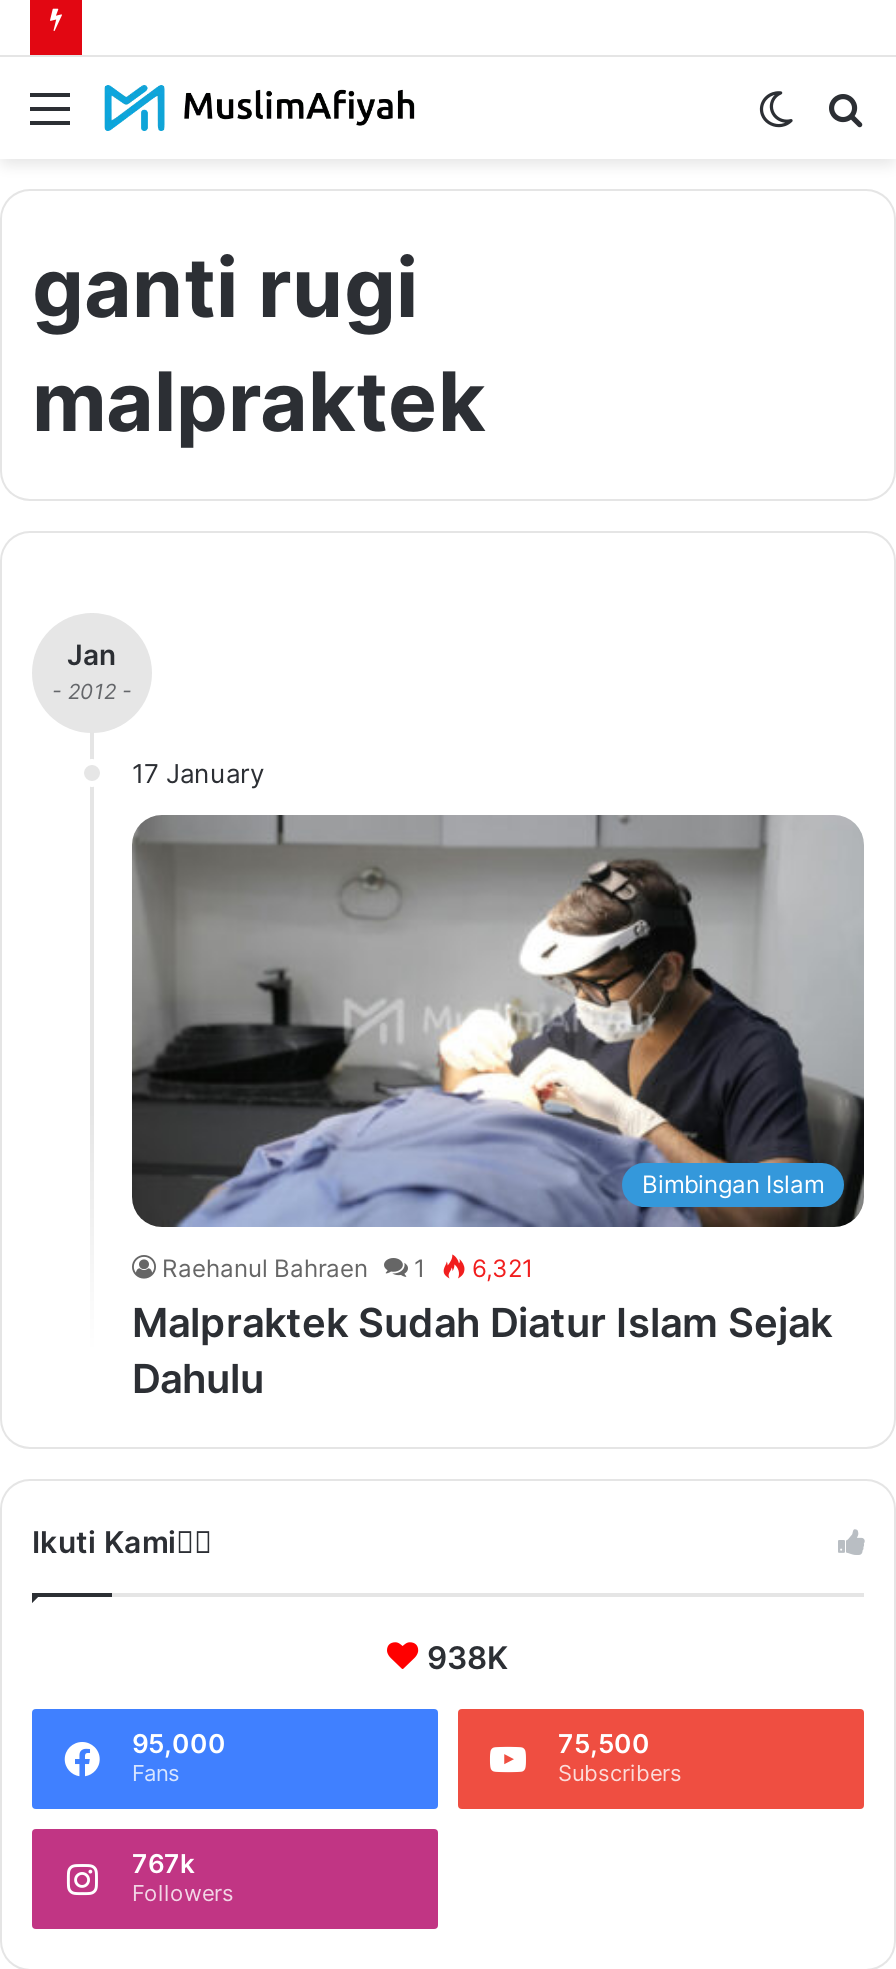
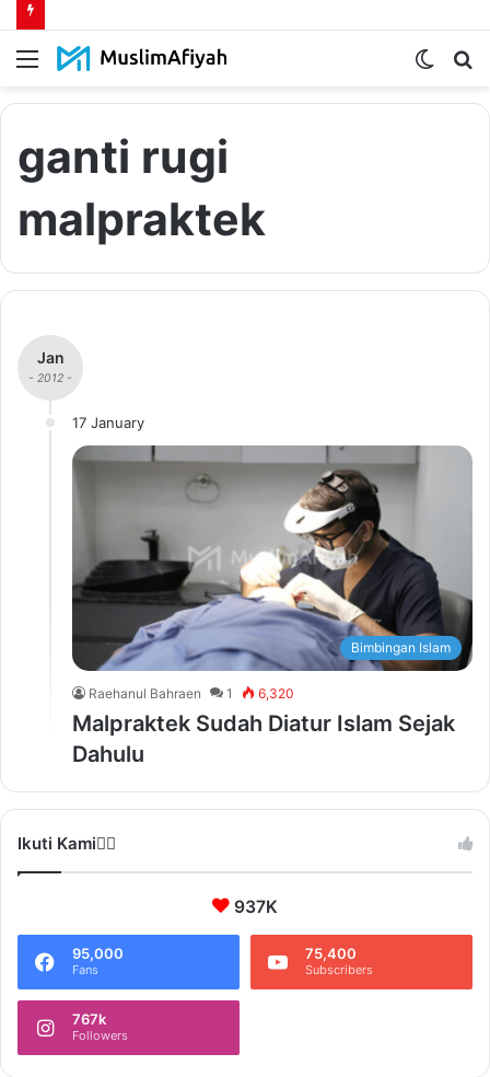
[162,1254,534,1284] Raehanul Bahraen 1 6,321 -> [89,686,294,702] Raehanul Bahraen 1 6,320
[427,1640,509,1678] 938K -> [234,897,278,918] 937K
[558,1728,650,1760] 75,500 -> [305,945,357,963] 75,400

